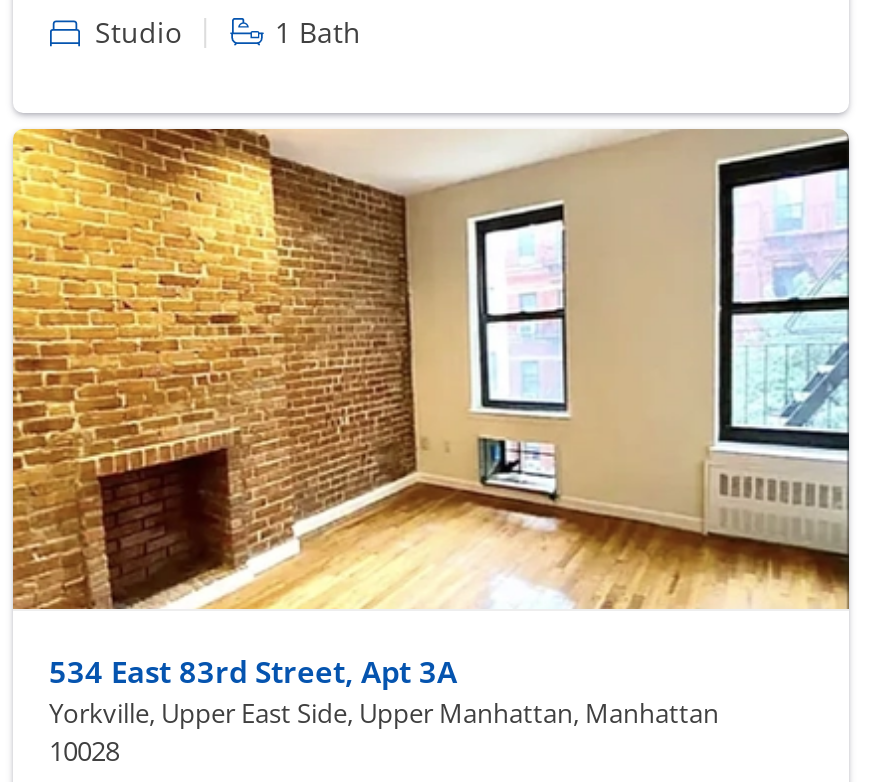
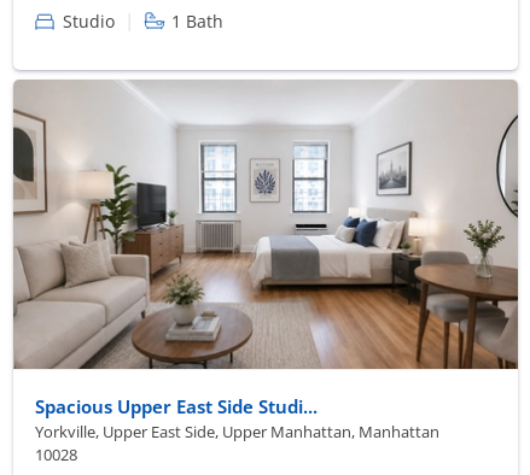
[11,127,851,691] [image] | 534 East 83rd Street, Apt 3A -> [12,80,519,419] [image] | Spacious Upper East Side Studi...

